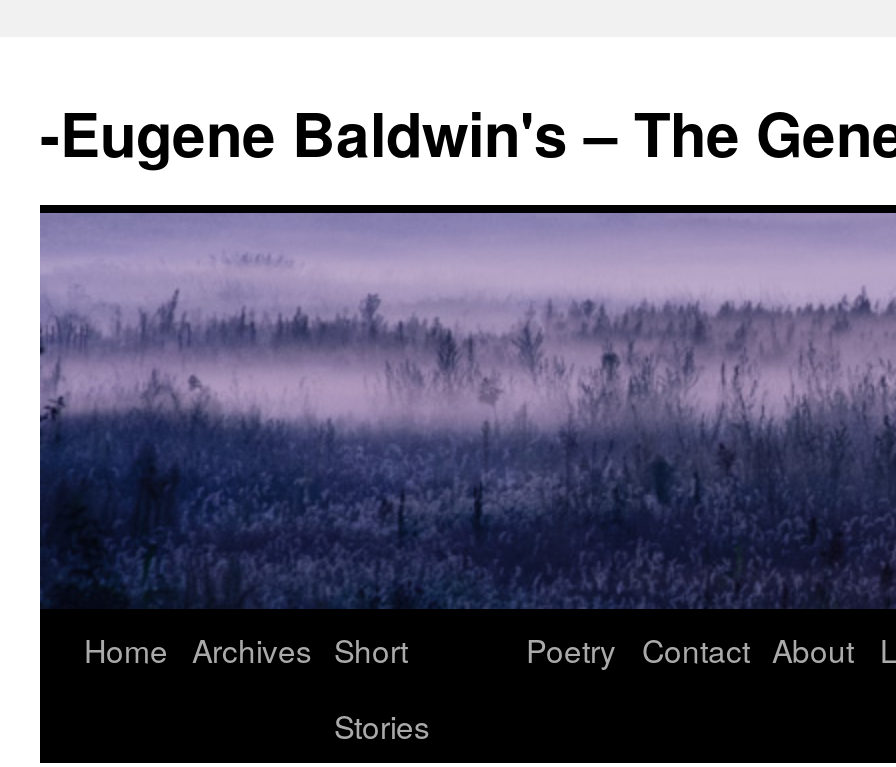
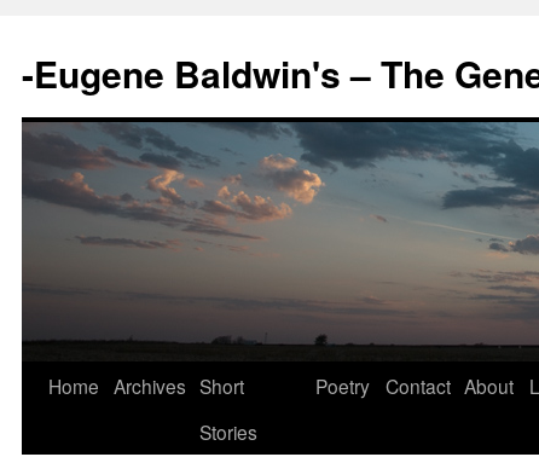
[40,213,890,609] [image] -> [21,122,535,360] [image]

